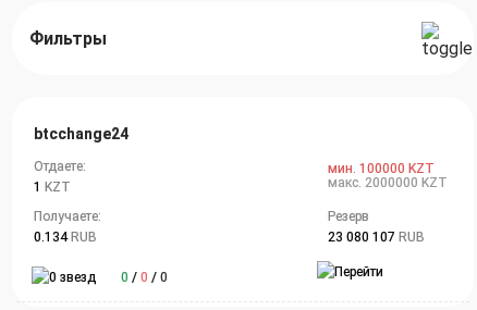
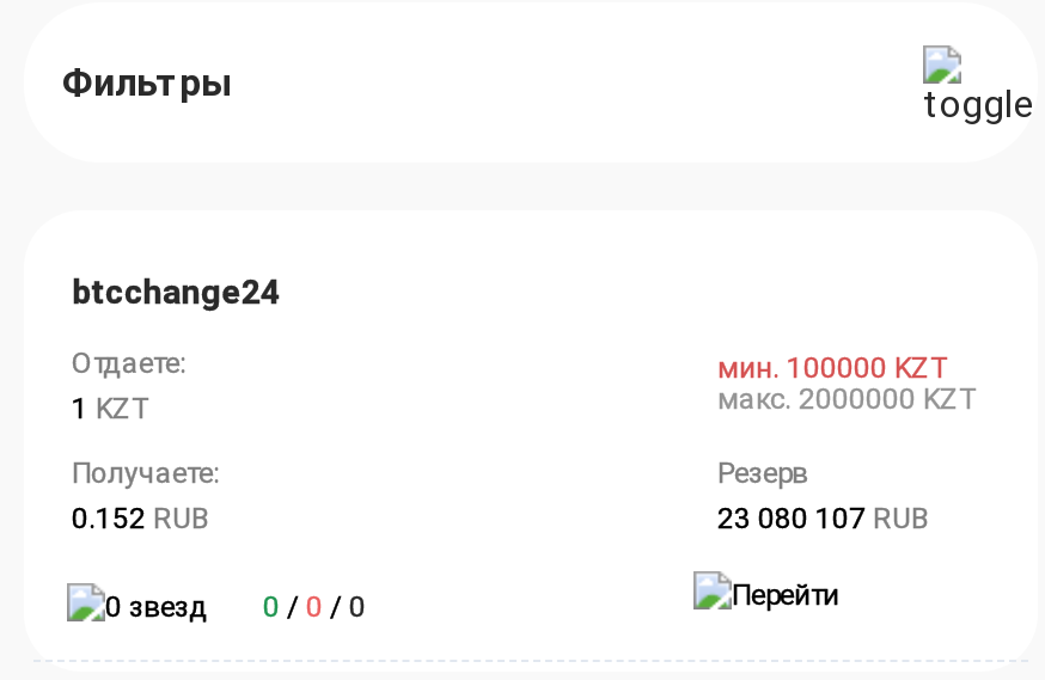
[34,229,97,245] 0.134 RUB -> [72,501,210,535] 0.152 RUB

